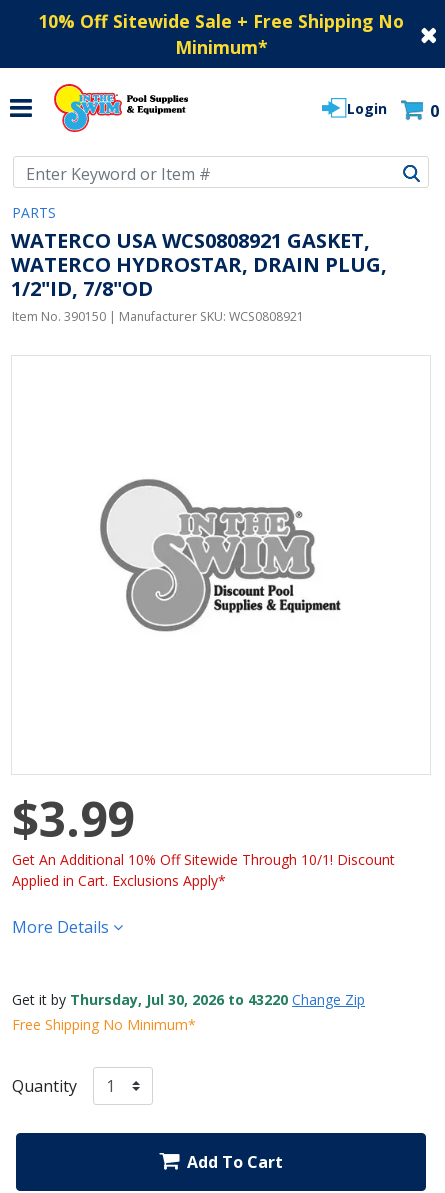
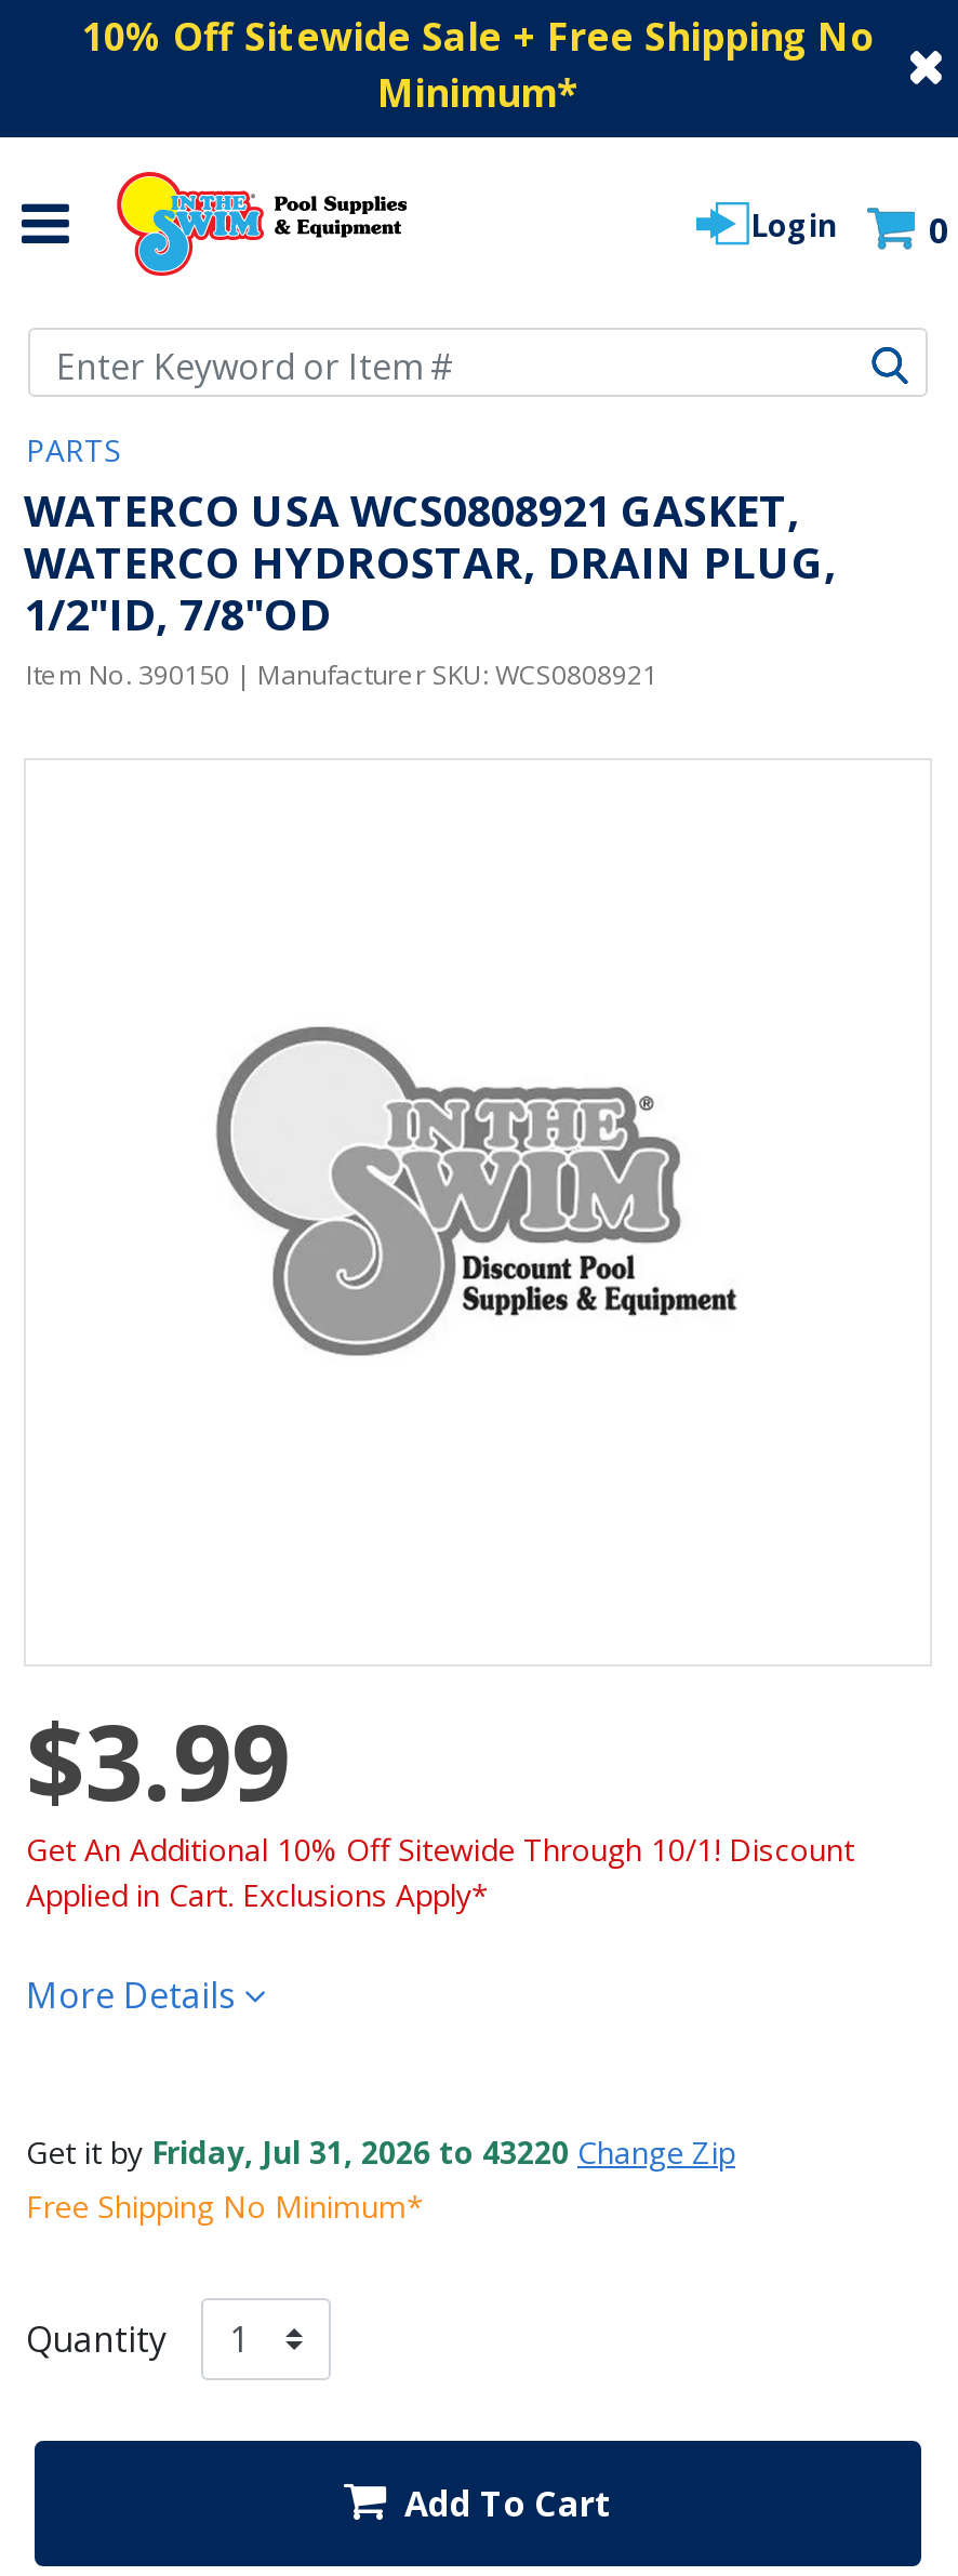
[12,990,365,1009] Get it by Thursday, Jul 30, 2026 to 43220 Change Zip -> [26,2132,735,2173] Get it by Friday, Jul 31, 2026 to 43220 Change Zip

